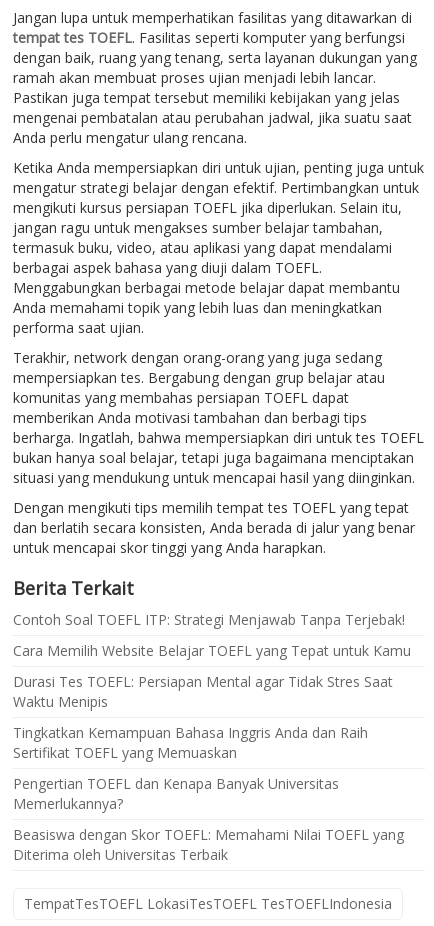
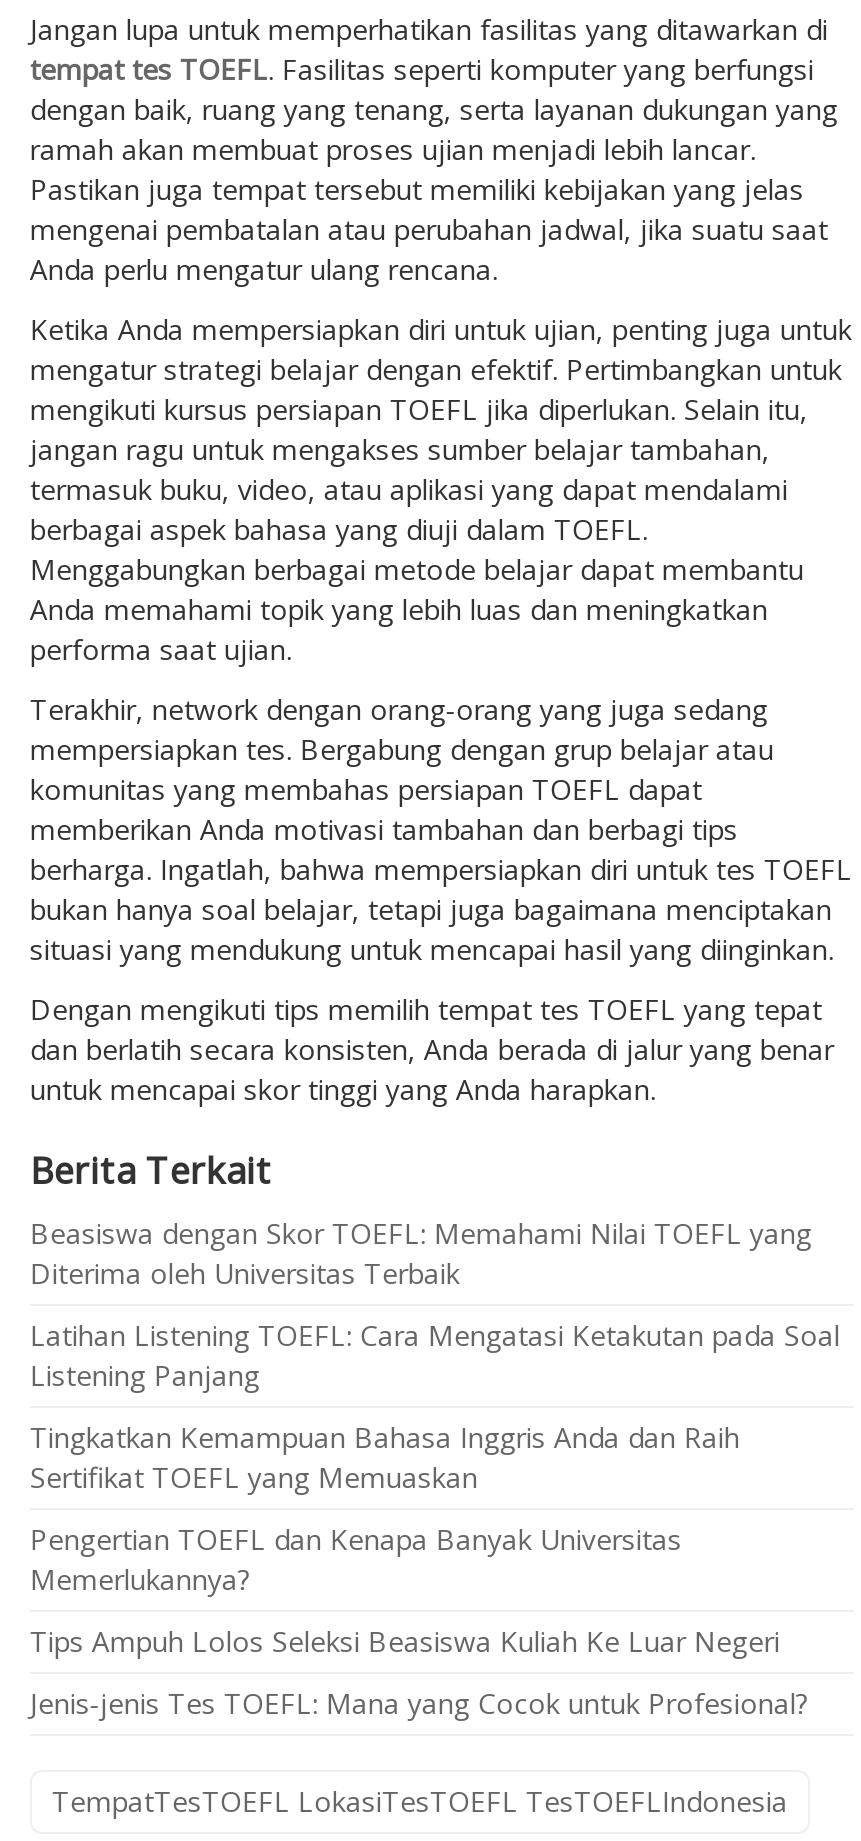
[13,610,411,711] Contoh Soal TOEFL ITP: Strategi Menjawab Tanpa Terjebak! | Cara Memilih Website Belajar TOEFL yang Tepat untuk Kamu | Durasi Tes TOEFL: Persiapan Mental agar Tidak Stres Saat | Waktu Menipis -> [30,1316,840,1394] Latihan Listening TOEFL: Cara Mengatasi Ketakutan pada Soal | Listening Panjang
none -> [30,1622,808,1722] Tips Ampuh Lolos Seleksi Beasiswa Kuliah Ke Luar Negeri | Jenis-jenis Tes TOEFL: Mana yang Cocok untuk Profesional?
moved [13,825,404,864] -> [30,1214,812,1292]: Beasiswa dengan Skor TOEFL: Memahami Nilai TOEFL yang | Diterima oleh Universitas Terbaik

